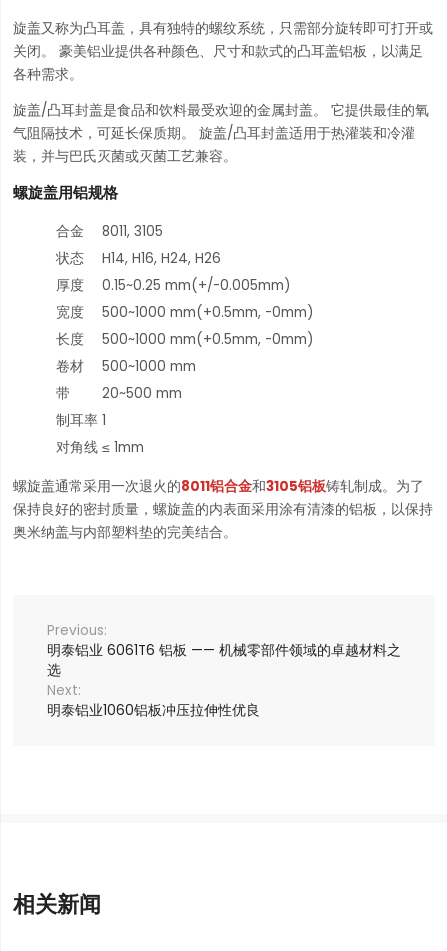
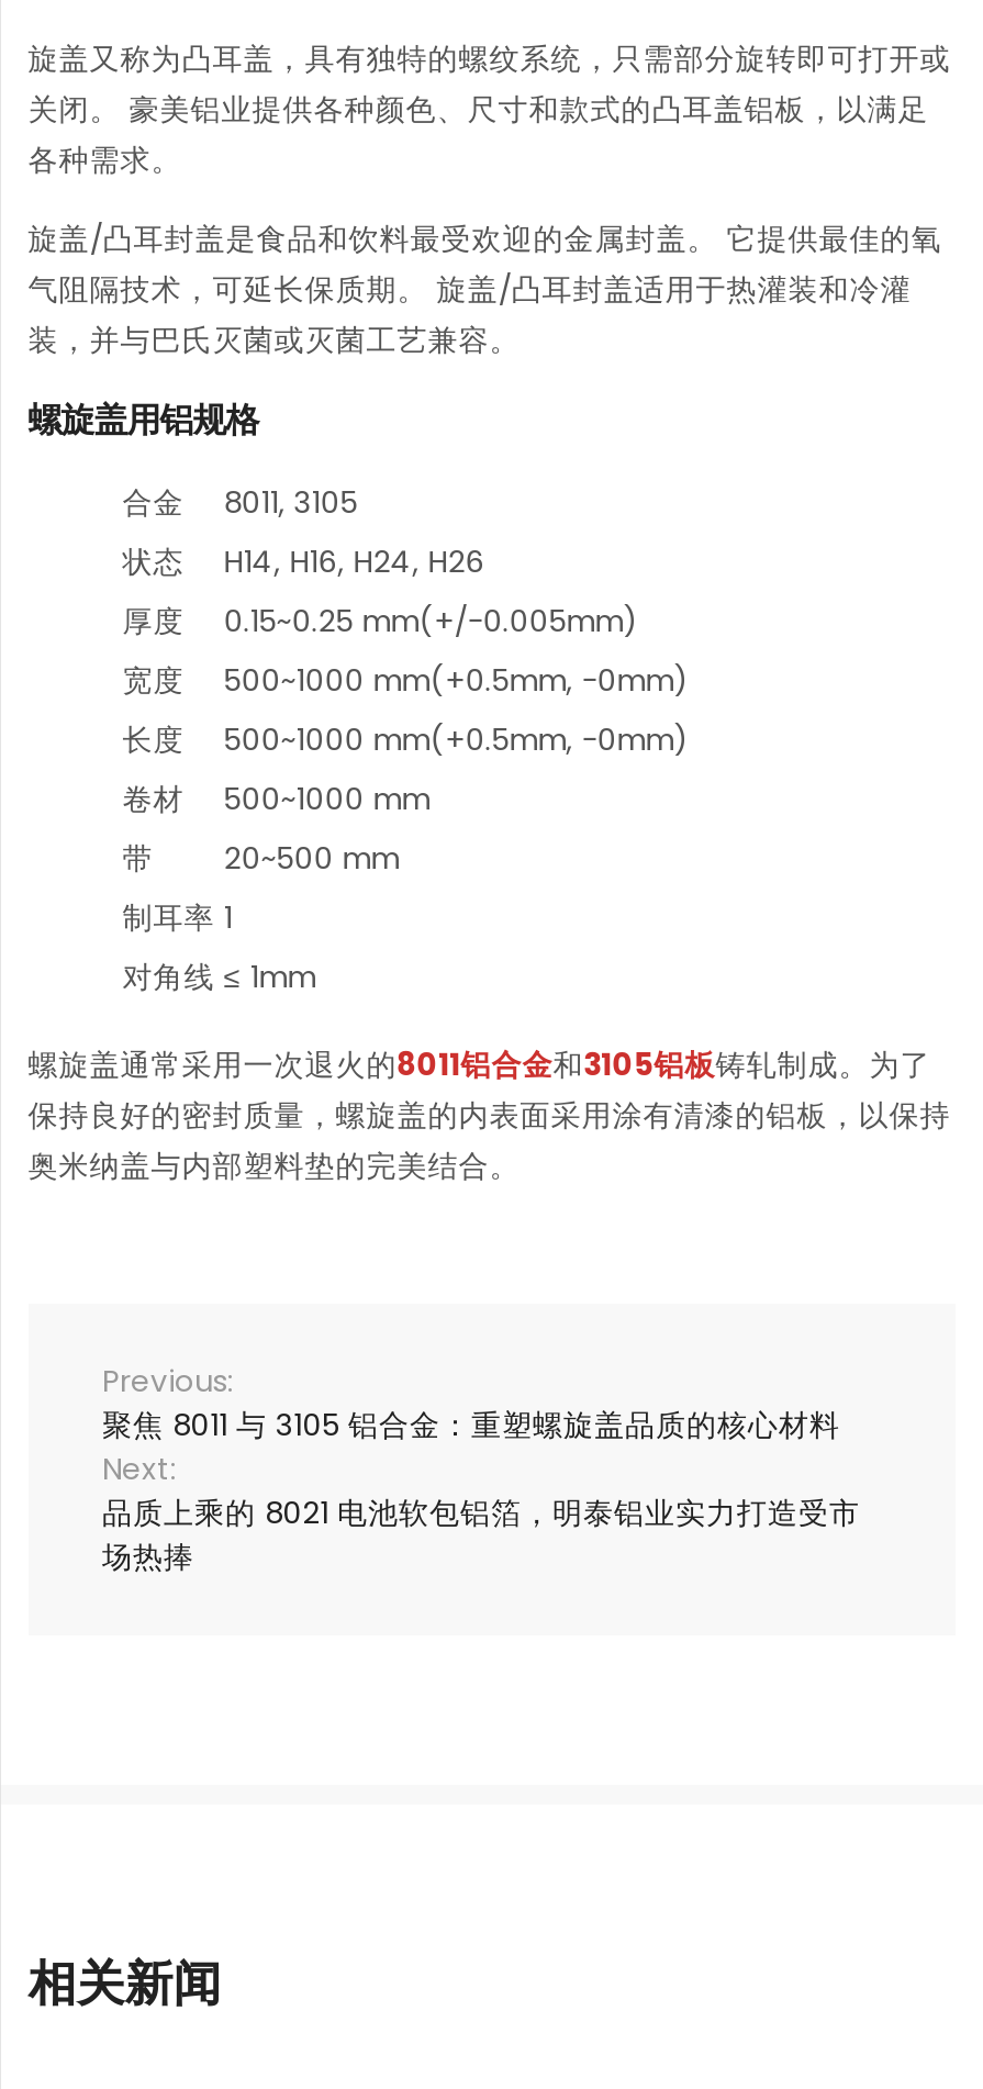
[46,641,400,680] 明泰铝业 6061T6 铝板 —— 机械零部件领域的卓越材料之 | 选 -> [102,1404,840,1446] 聚焦 8011 与 3105 铝合金：重塑螺旋盖品质的核心材料
[46,701,259,720] 明泰铝业1060铝板冲压拉伸性优良 -> [102,1492,860,1578] 品质上乘的 8021 电池软包铝箔，明泰铝业实力打造受市 | 场热捧

